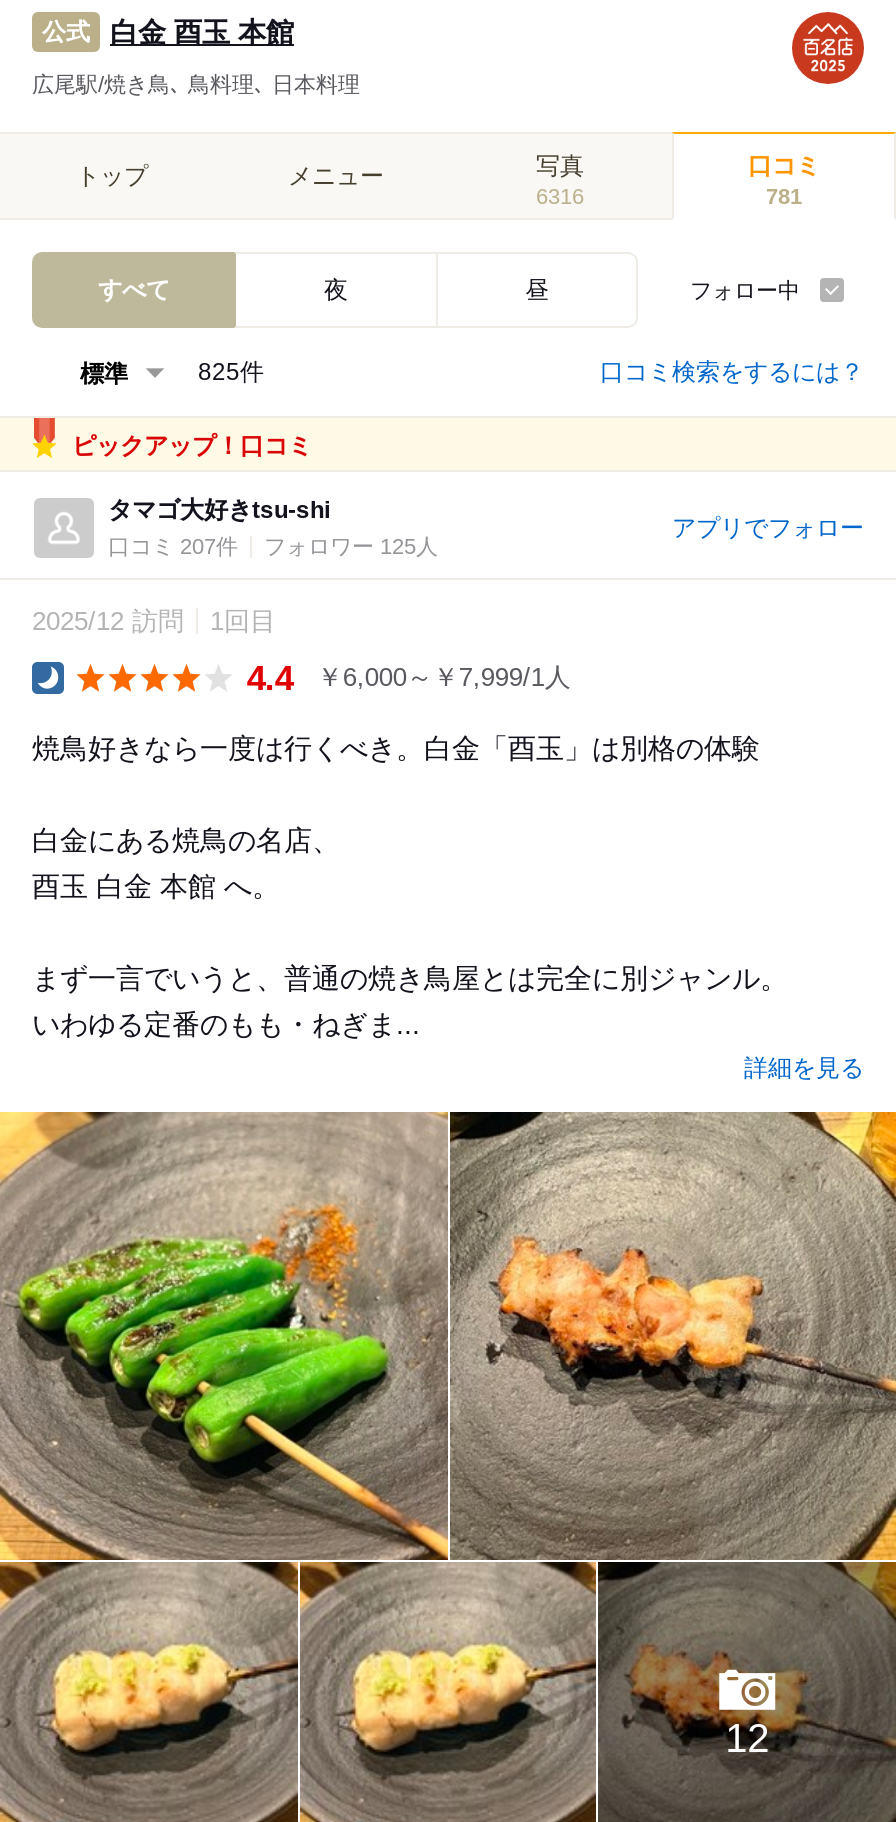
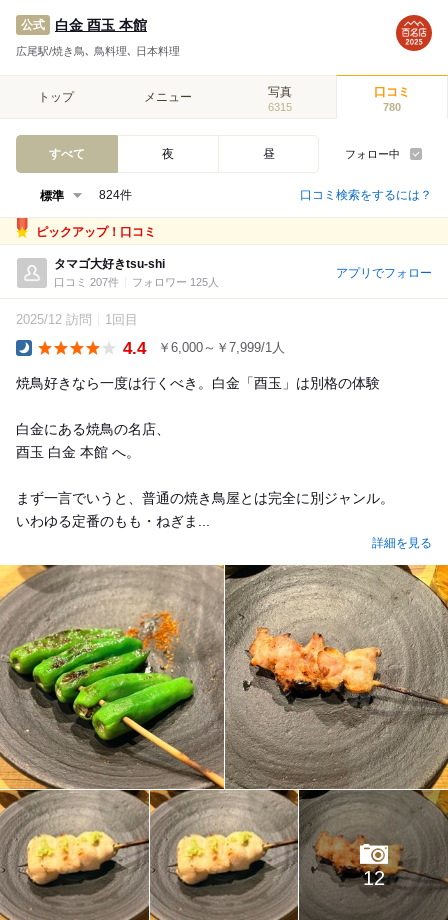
[536,184,584,208] 6316 -> [268,101,292,113] 6315
[766,184,802,208] 781 -> [383,101,401,113] 780
[198,358,264,386] 825件 -> [99,188,132,202] 824件

